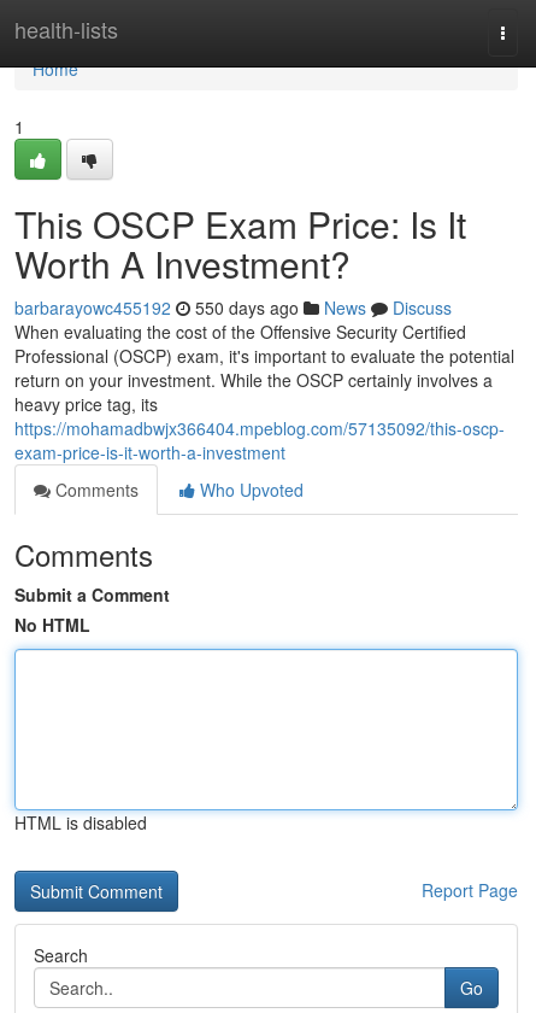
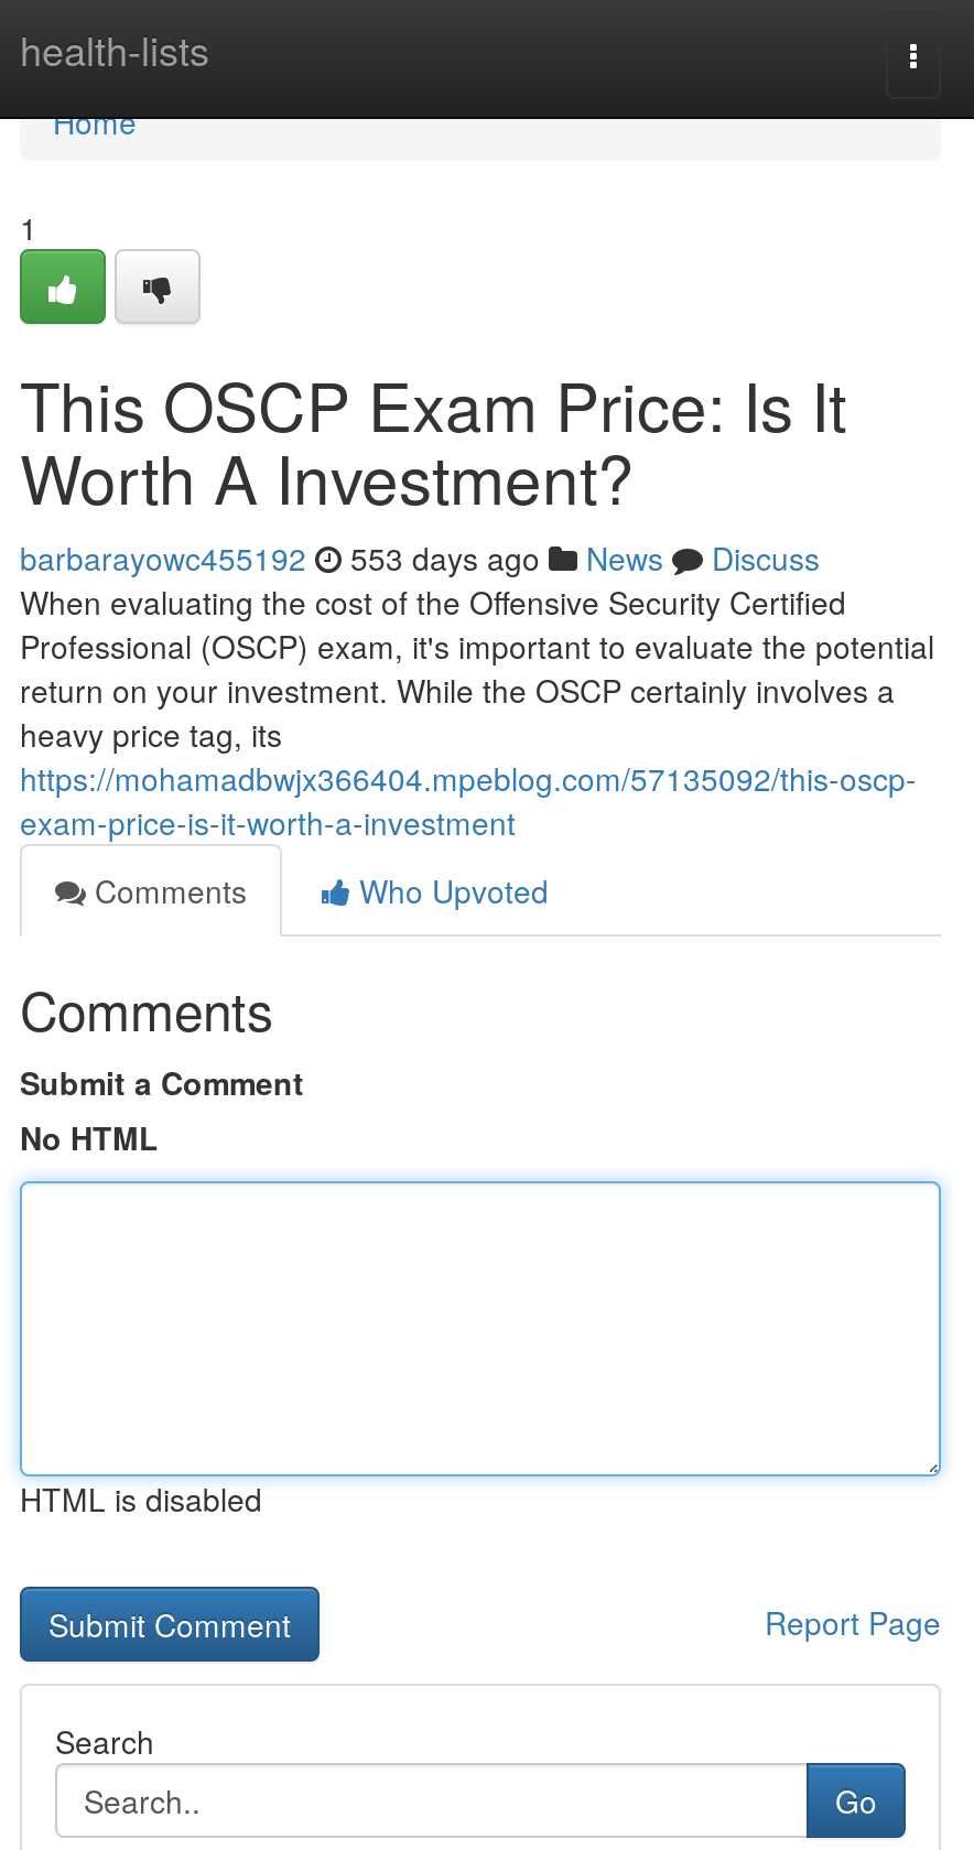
[14,295,452,320] barbarayowc455192 550 days ago News Discuss -> [20,535,820,580] barbarayowc455192 553 days ago News Discuss

